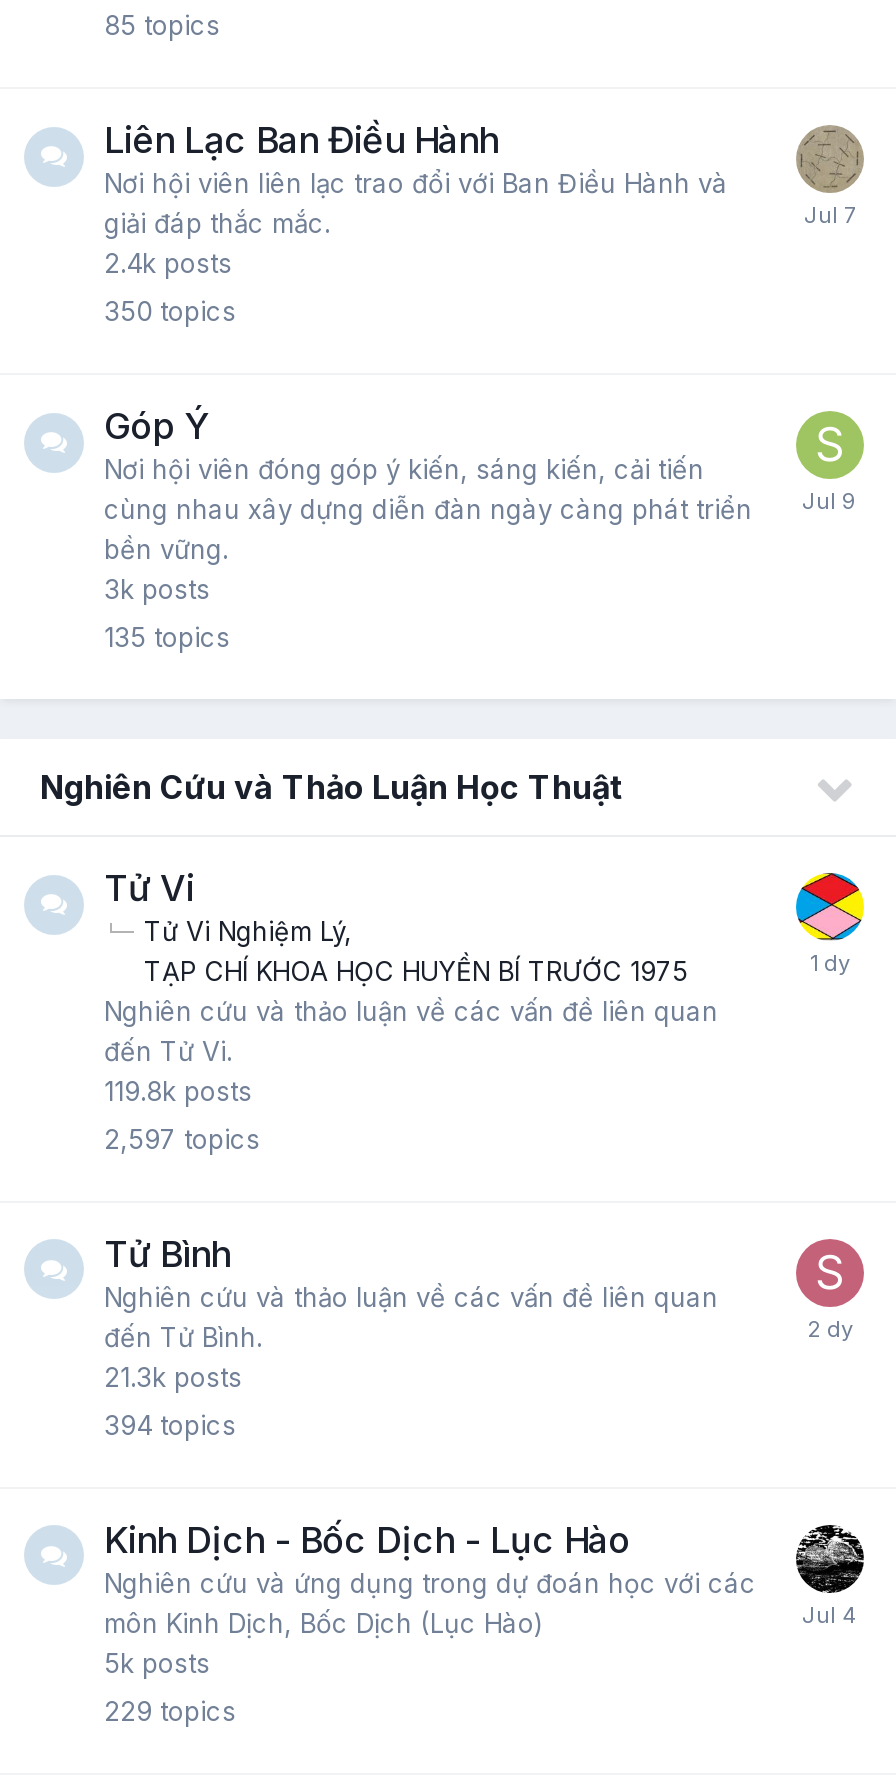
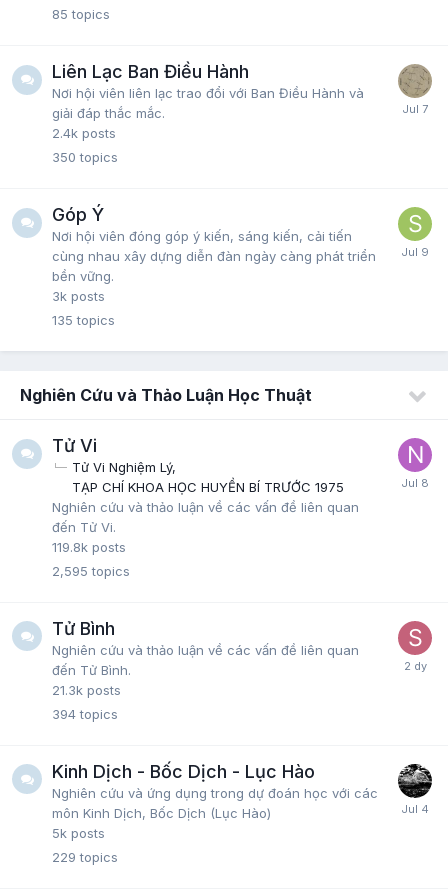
[794,871,866,977] [image] -> [397,437,433,488] [image]
[104,1123,260,1155] 2,597 topics -> [52,563,130,579] 2,595 topics

